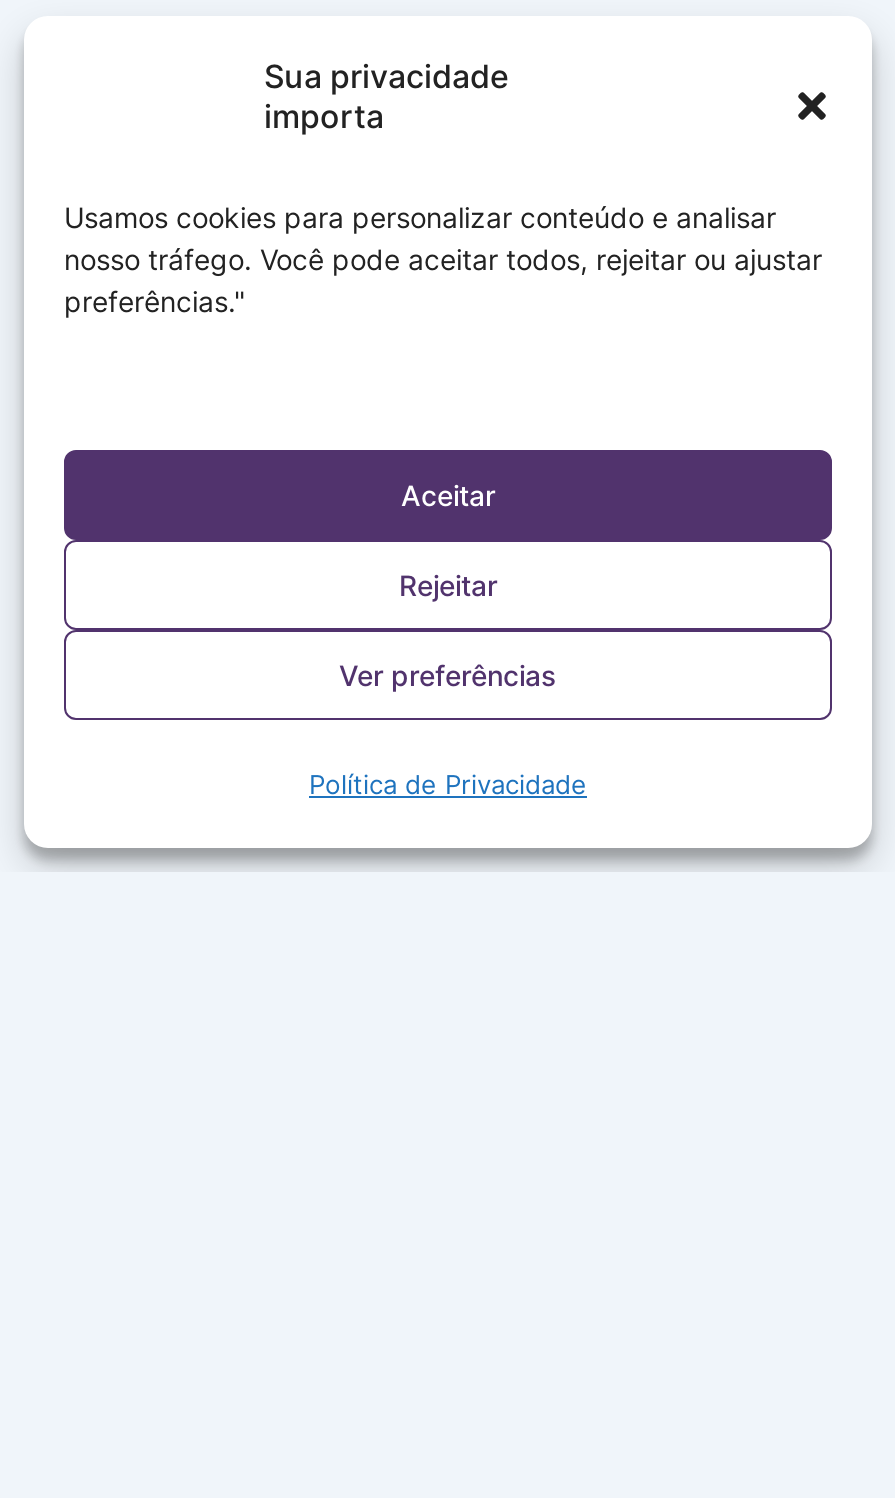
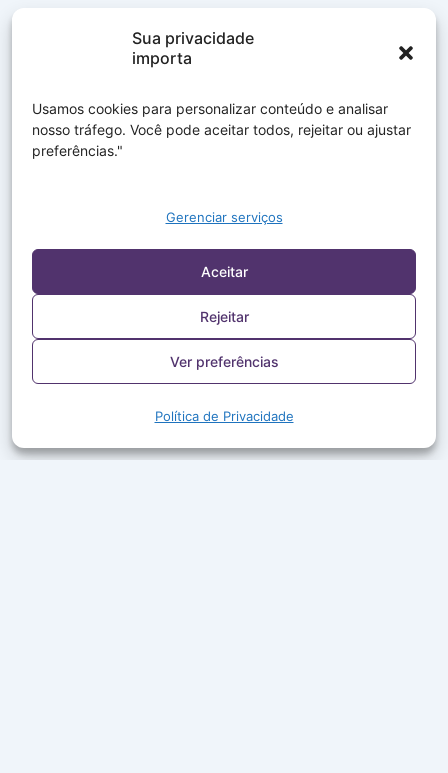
none -> [165,209,282,225] Gerenciar serviços

